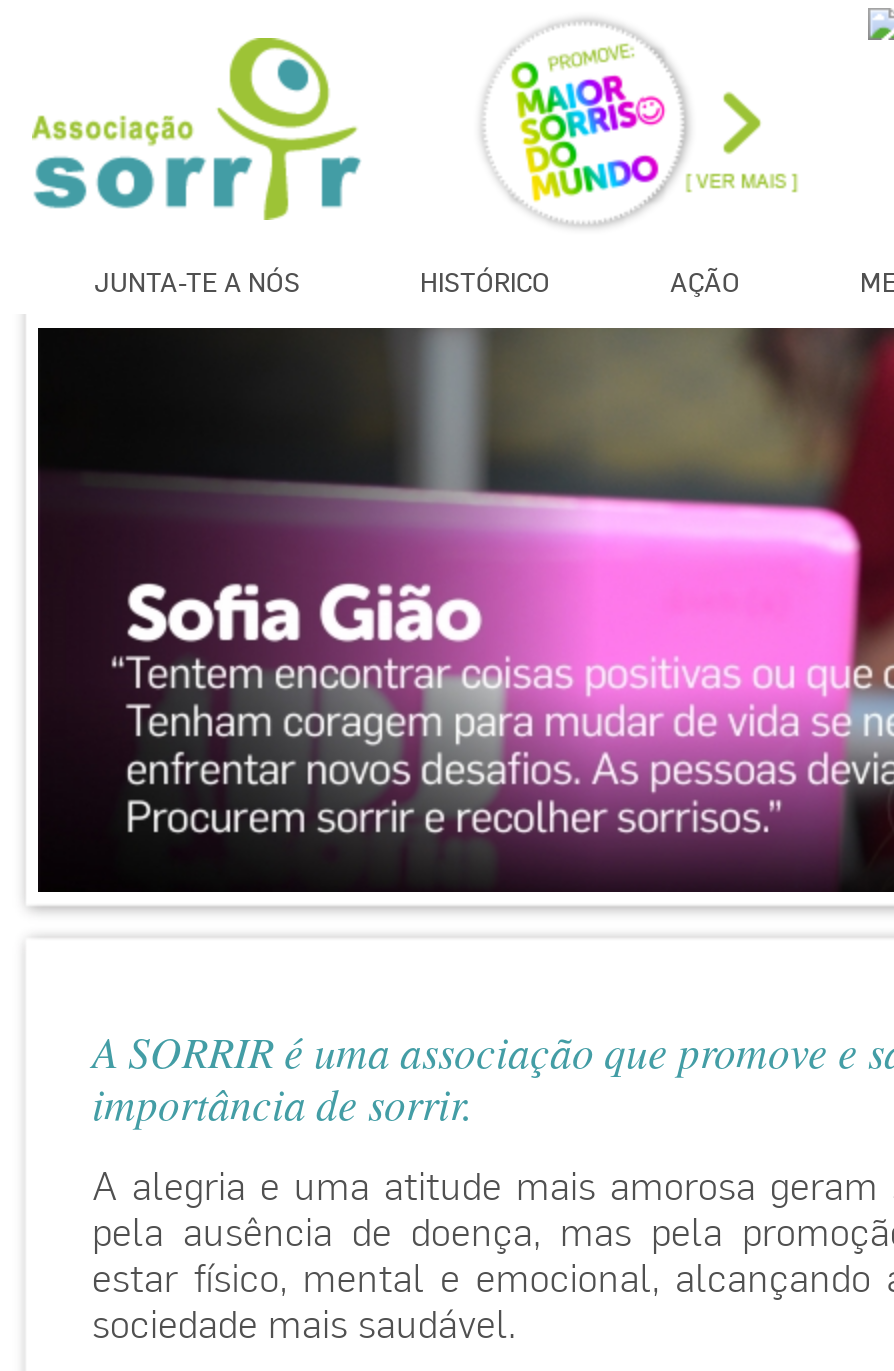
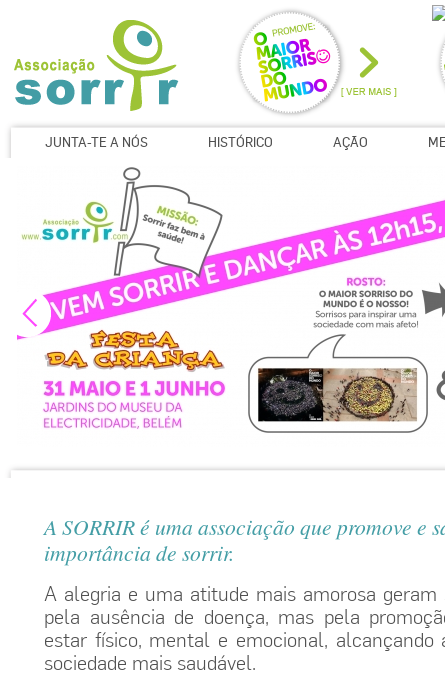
[34,326,888,912] [image] -> [16,165,442,447] [image]

